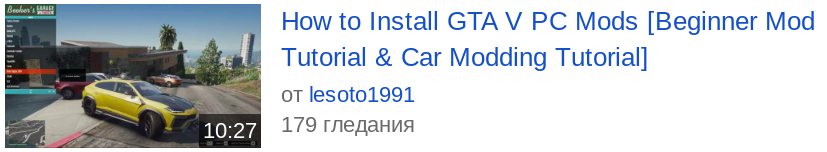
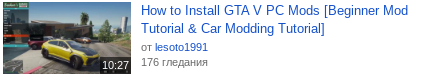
[203,112,415,142] 10:27 179 гледания -> [102,56,208,71] 10:27 176 гледания

